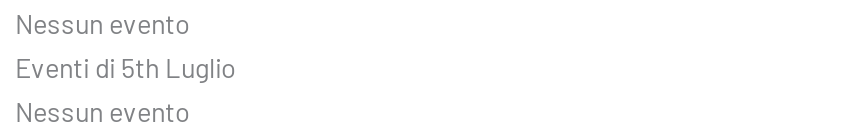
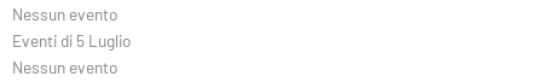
[15,49,235,83] Eventi di 5th Luglio -> [12,30,131,50] Eventi di 5 Luglio

